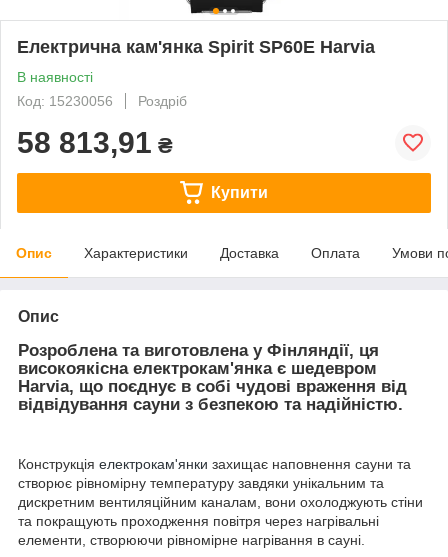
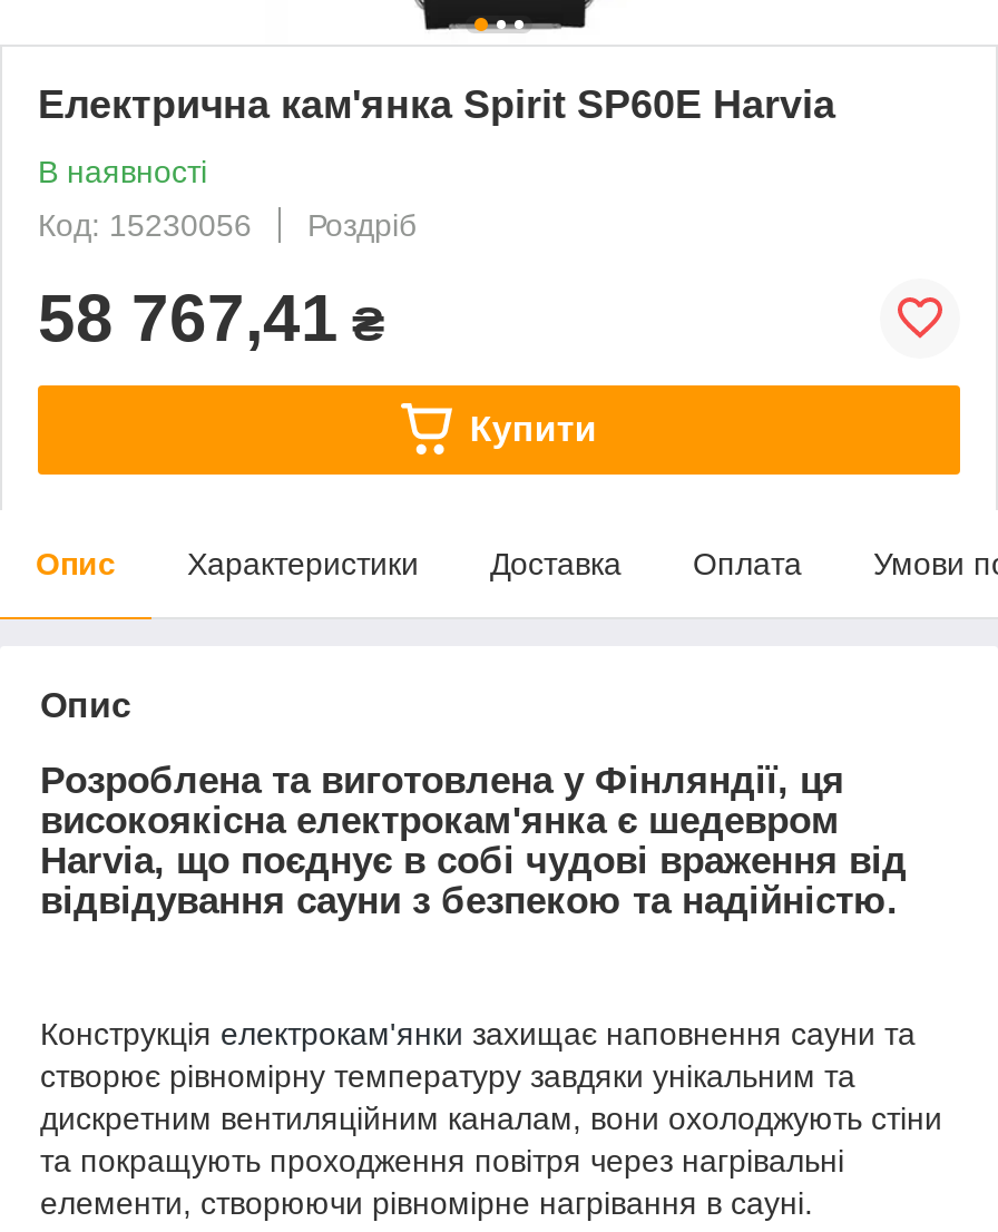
[17,126,173,159] 58 813,91 ₴ -> [38,280,385,354] 58 767,41 ₴

